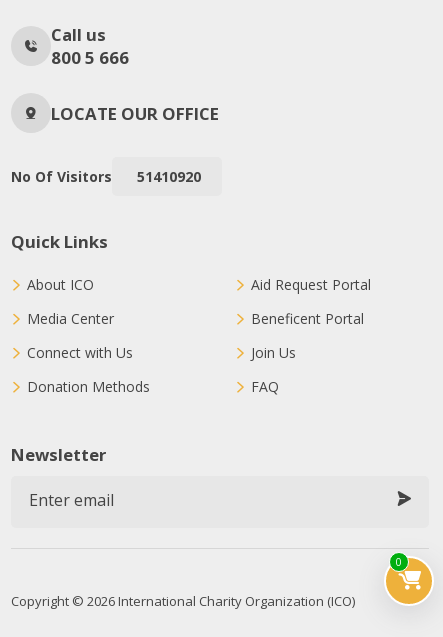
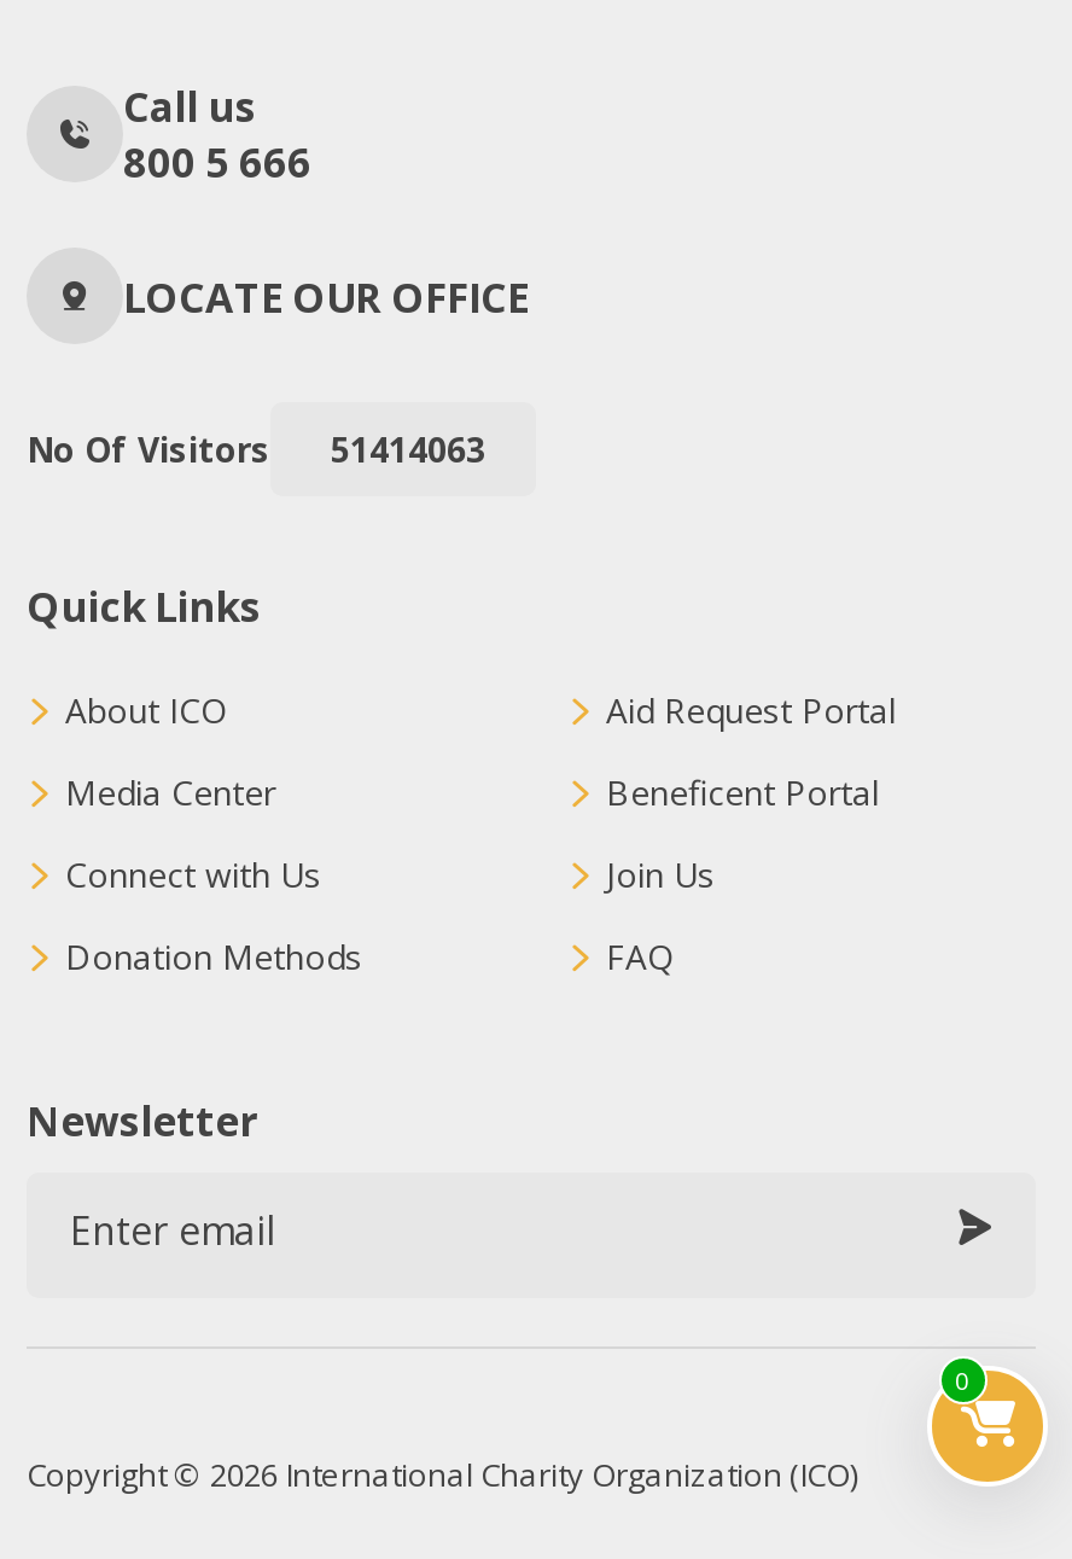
[11,167,201,186] No Of Visitors 51410920 -> [27,426,485,472] No Of Visitors 51414063

